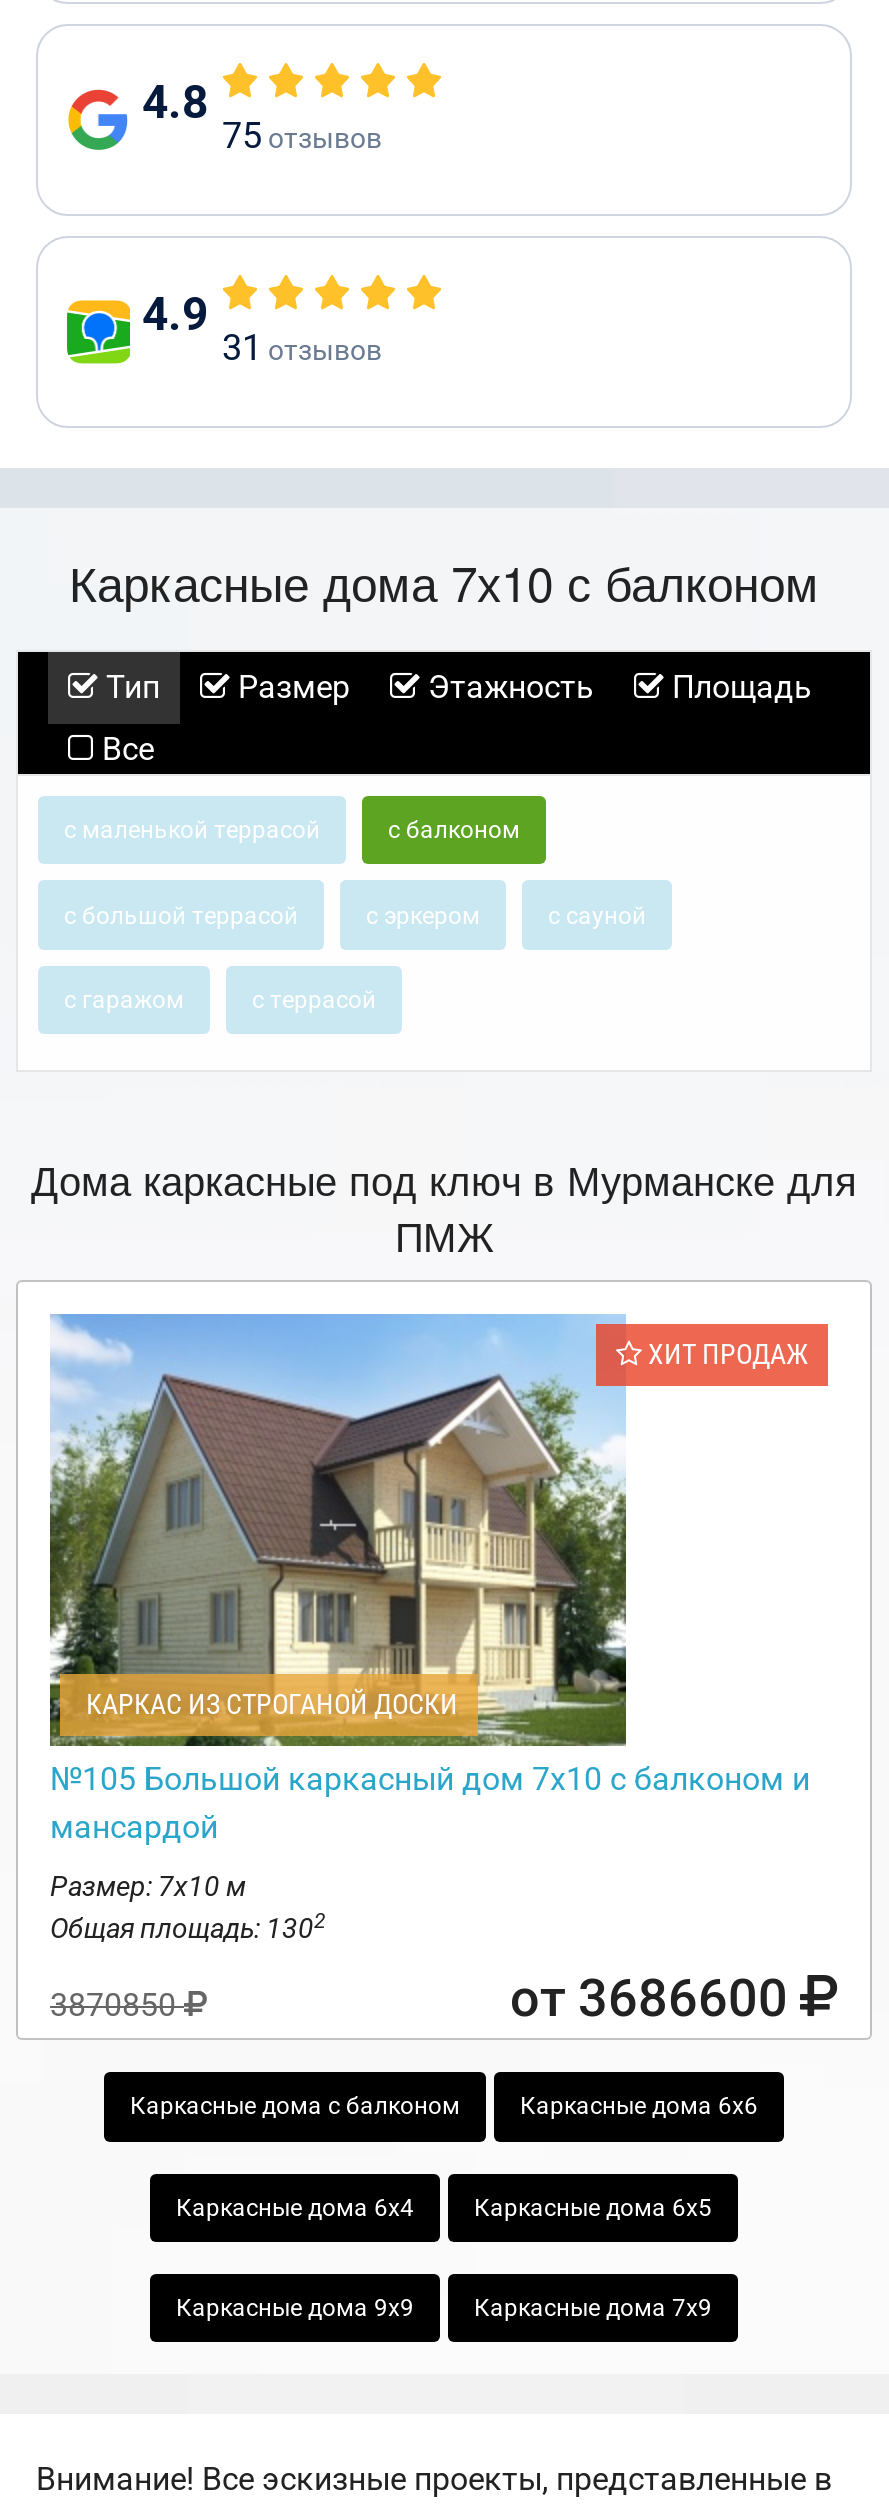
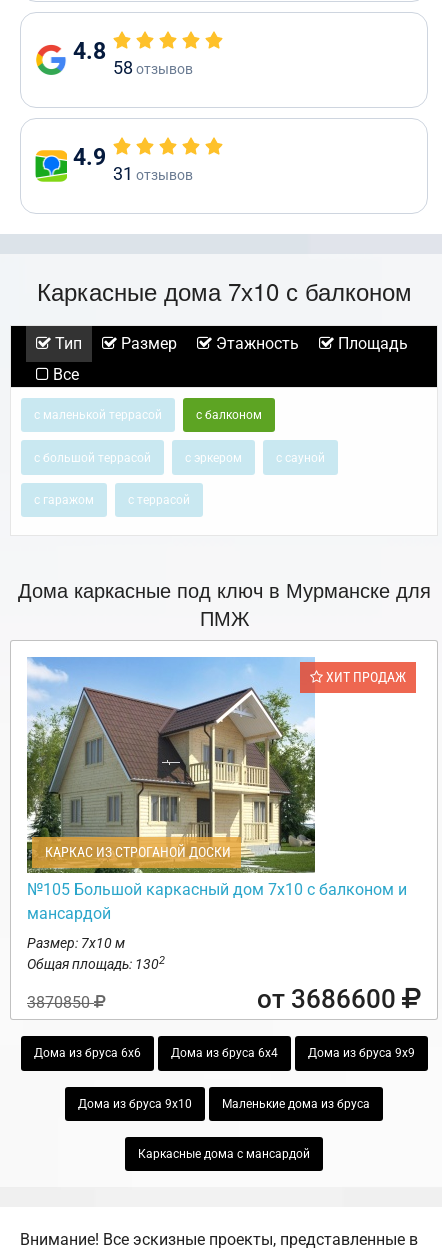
[222,114,382,156] 75 отзывов -> [113,57,193,78] 58 отзывов
[130,2093,758,2121] Каркасные дома с балконом | Каркасные дома 6х6 -> [33,1046,414,1060] Дома из бруса 6х6 | Дома из бруса 6х4 | Дома из бруса 9х9
[176,2193,712,2221] Каркасные дома 6х4 | Каркасные дома 6х5 -> [78,1097,370,1111] Дома из бруса 9х10 | Маленькие дома из бруса
[176,2294,712,2322] Каркасные дома 9х9 | Каркасные дома 7х9 -> [138,1147,310,1161] Каркасные дома с мансардой

